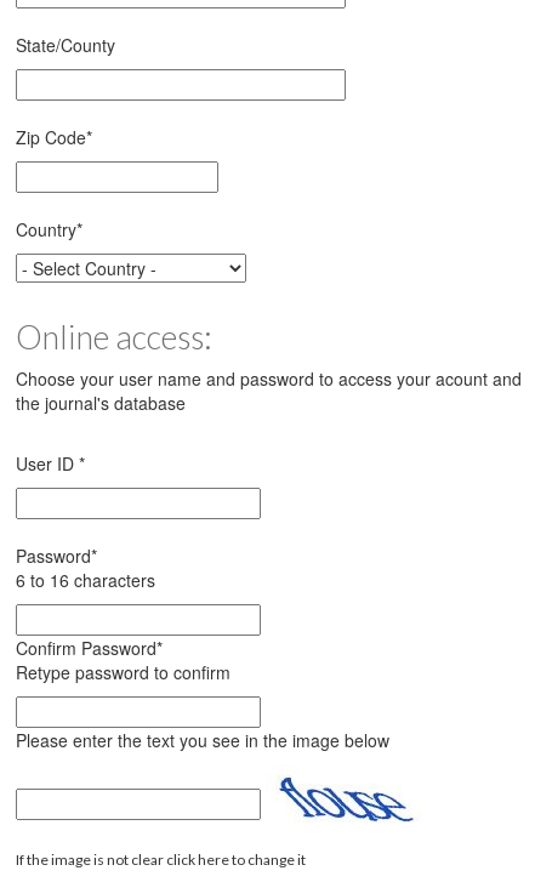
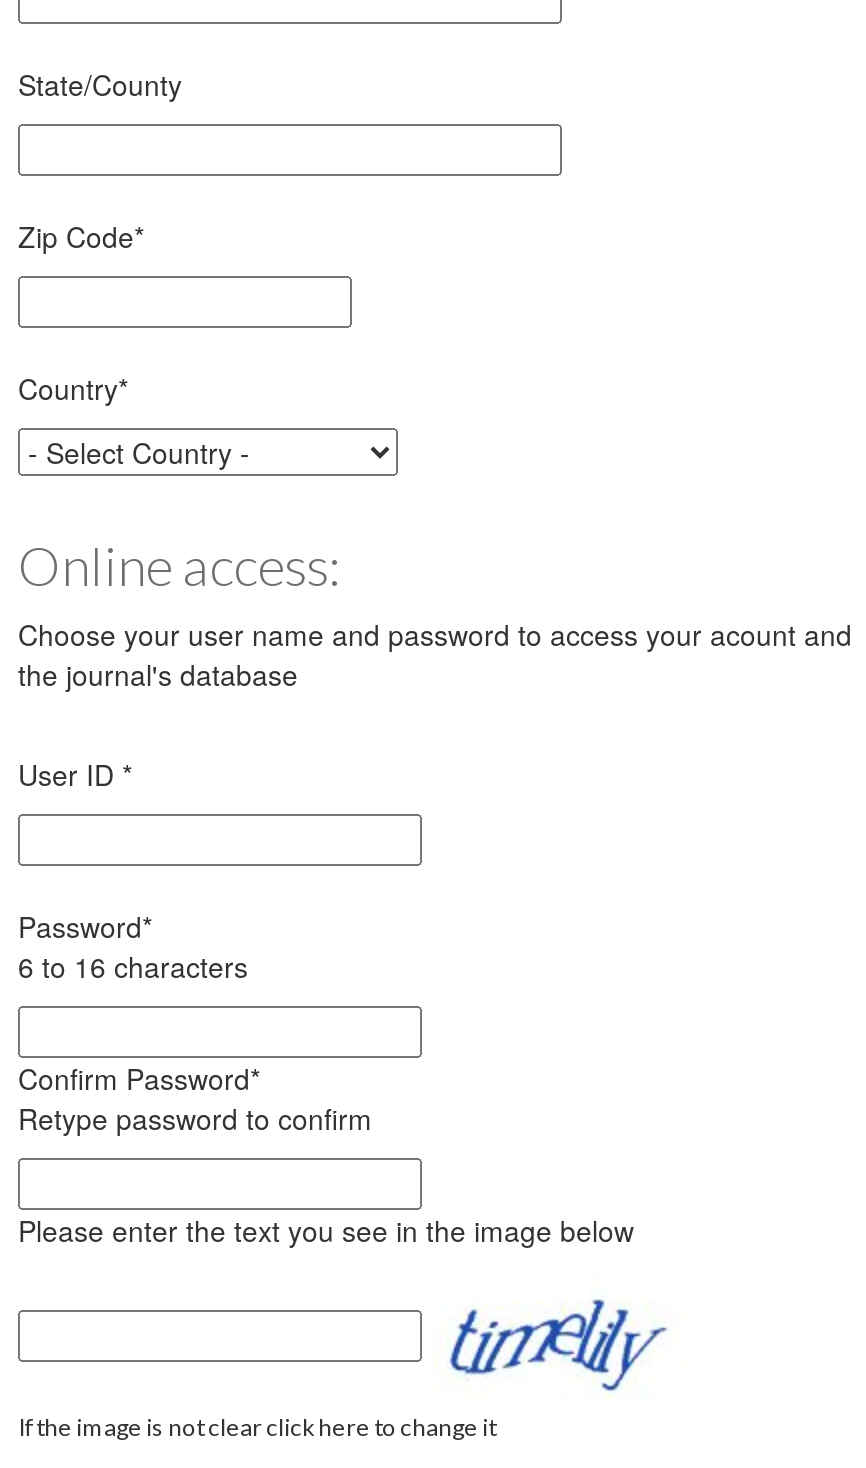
[275,775,415,838] [image] -> [448,1290,674,1398] [image]

